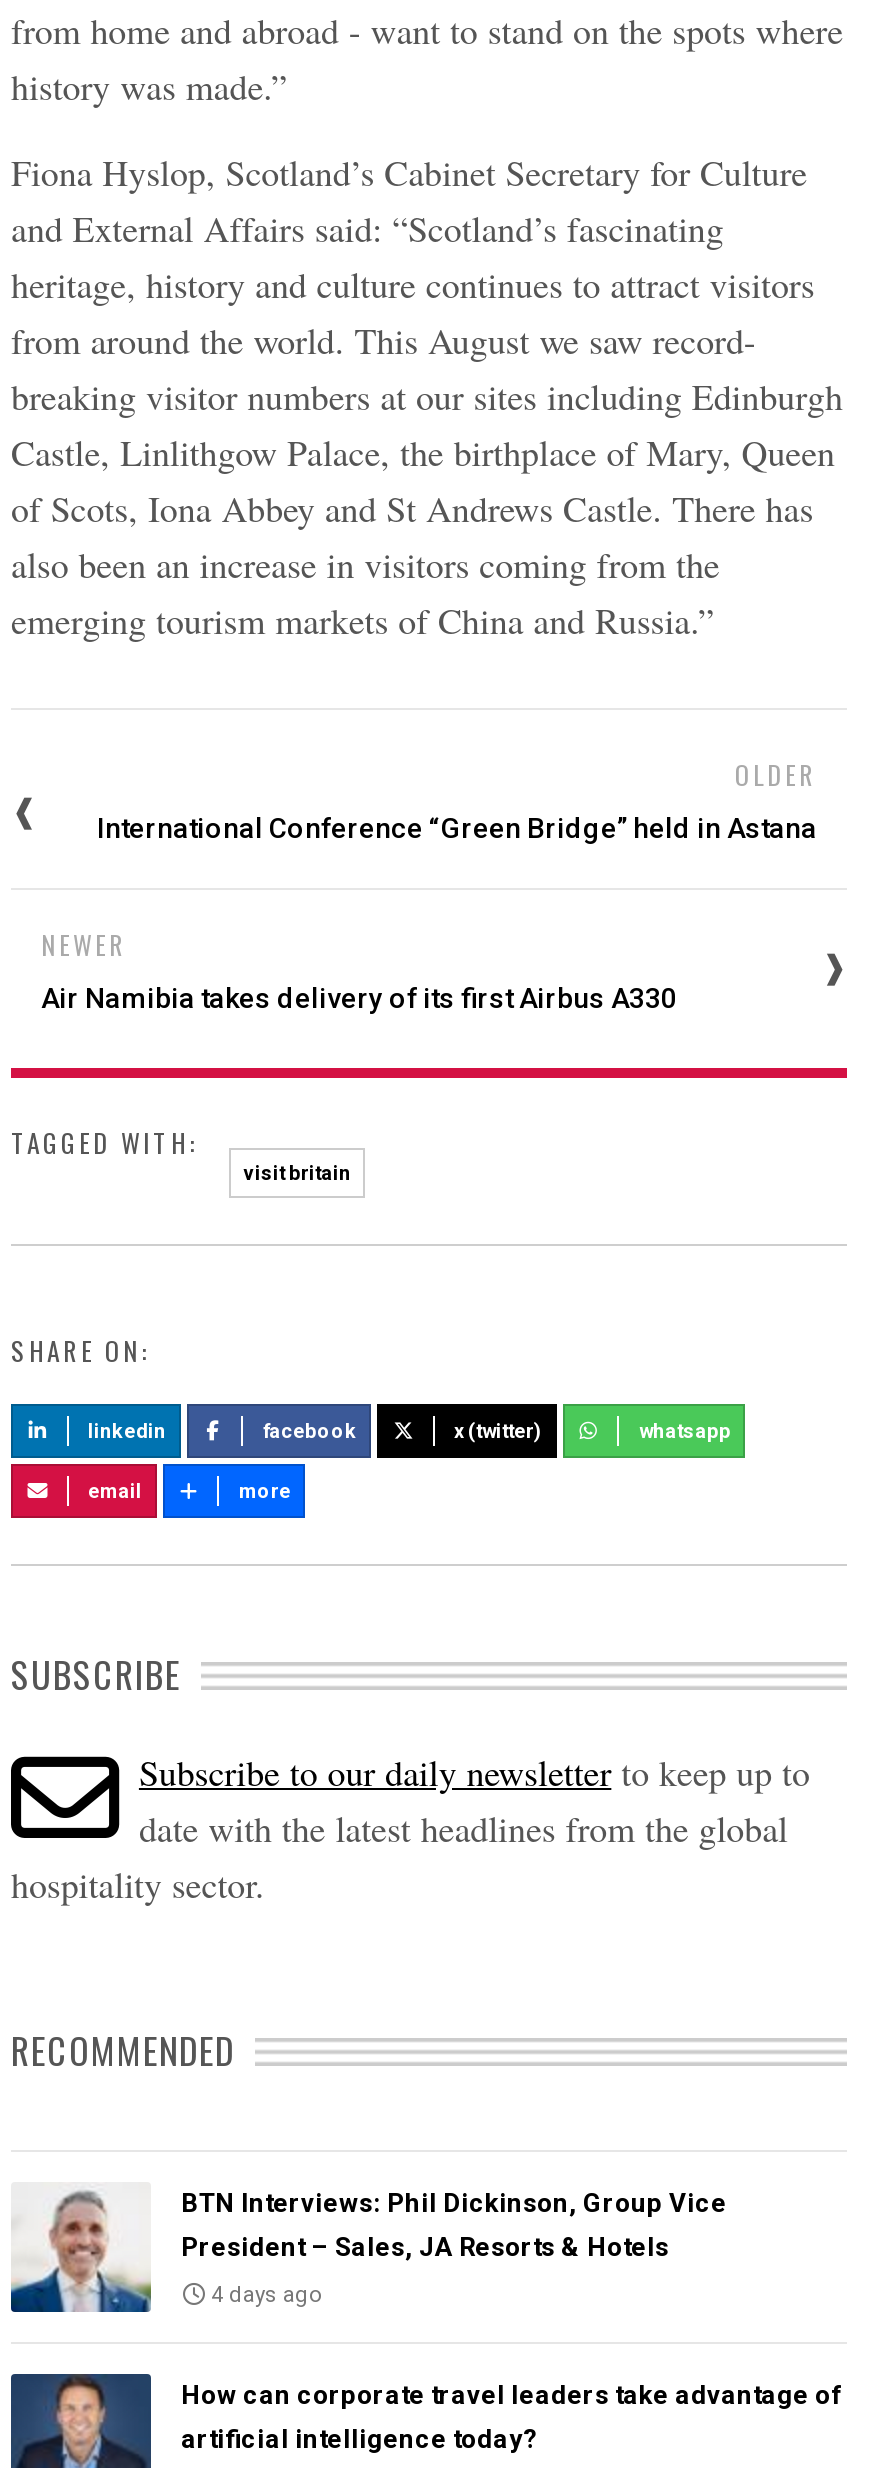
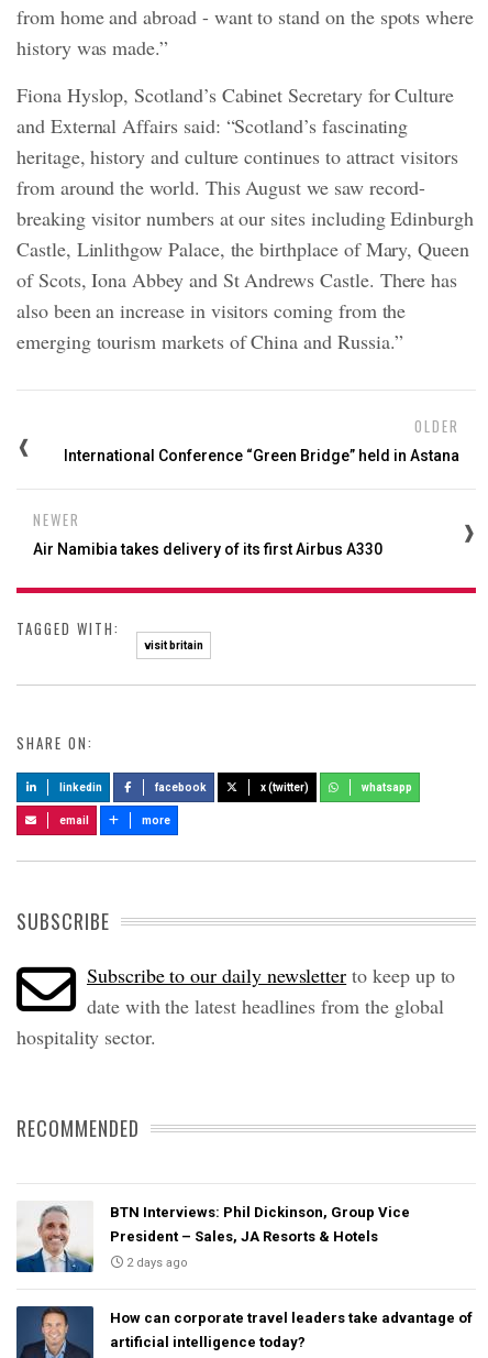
[205,2282,323,2308] 4 days ago -> [123,1256,188,1270] 2 days ago

